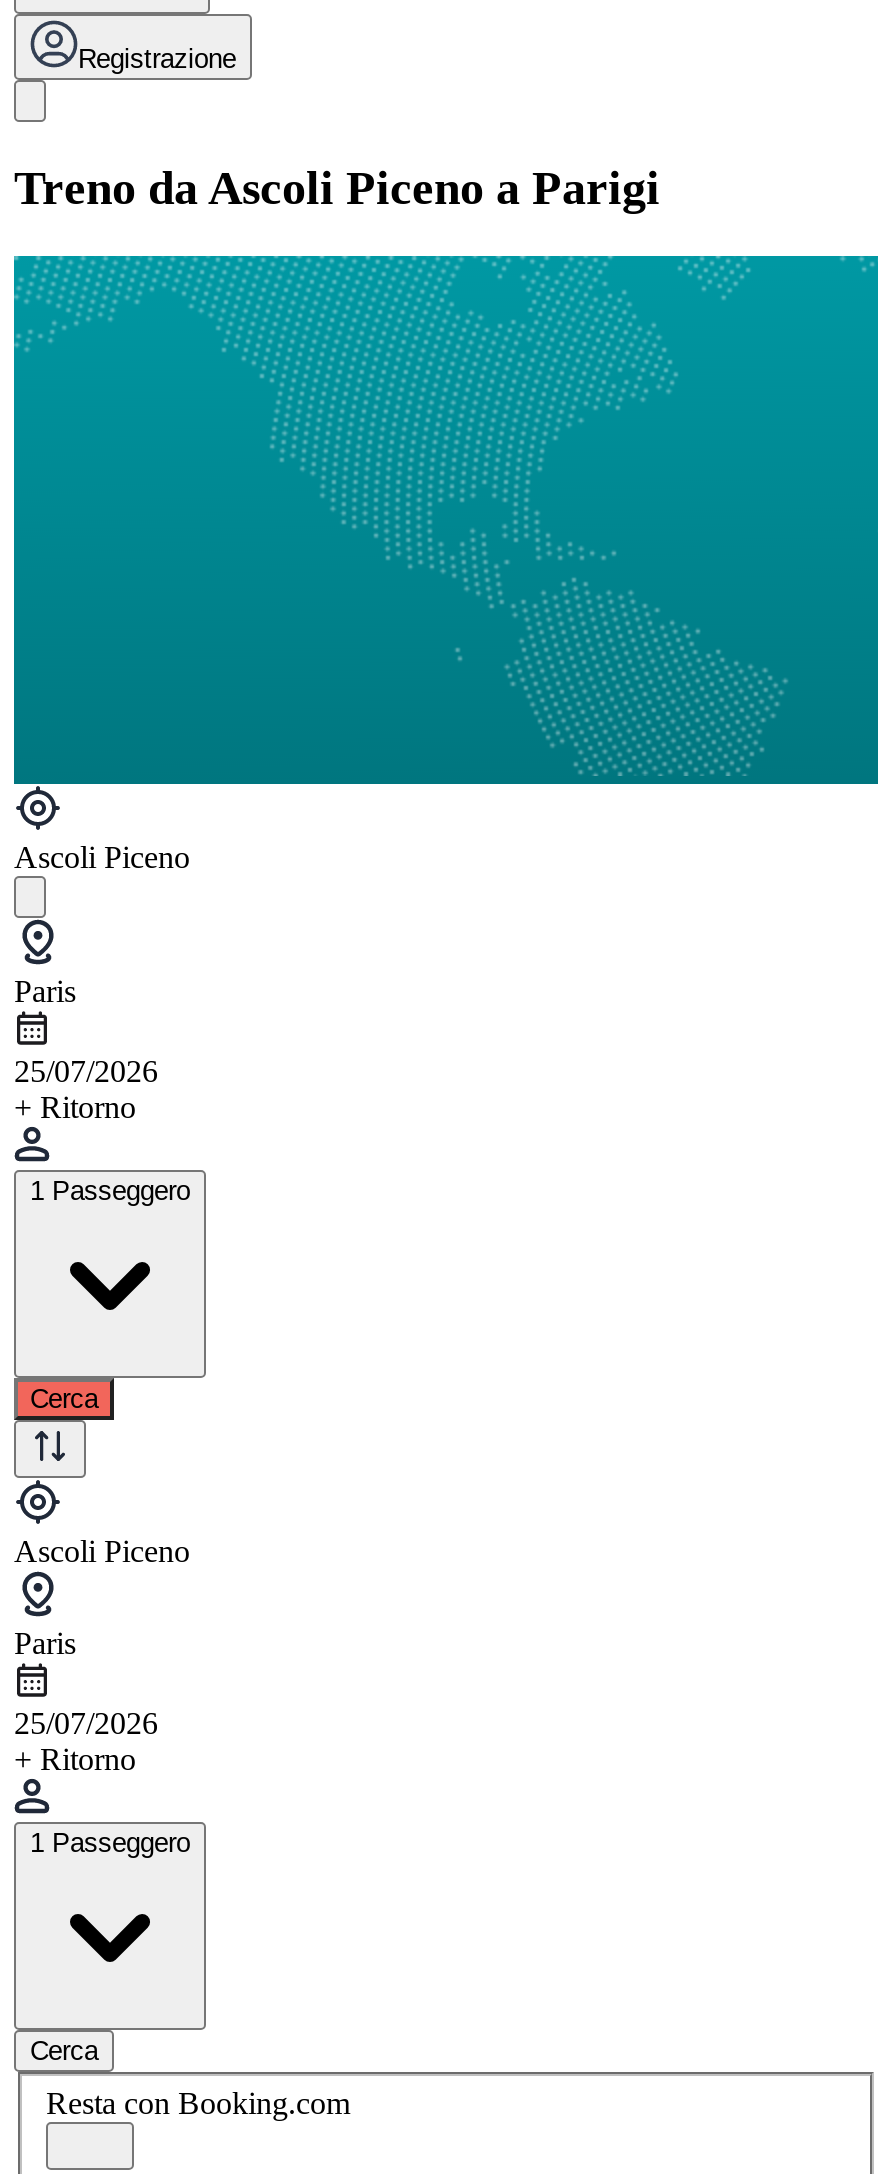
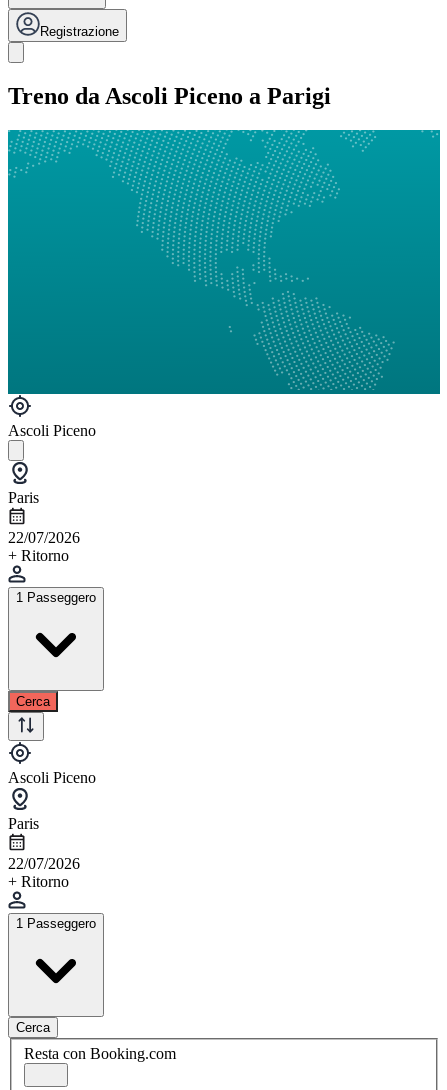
[14,1054,158,1088] 25/07/2026 -> [8,529,80,546] 22/07/2026
[14,1706,158,1740] 25/07/2026 -> [8,855,80,872] 22/07/2026

